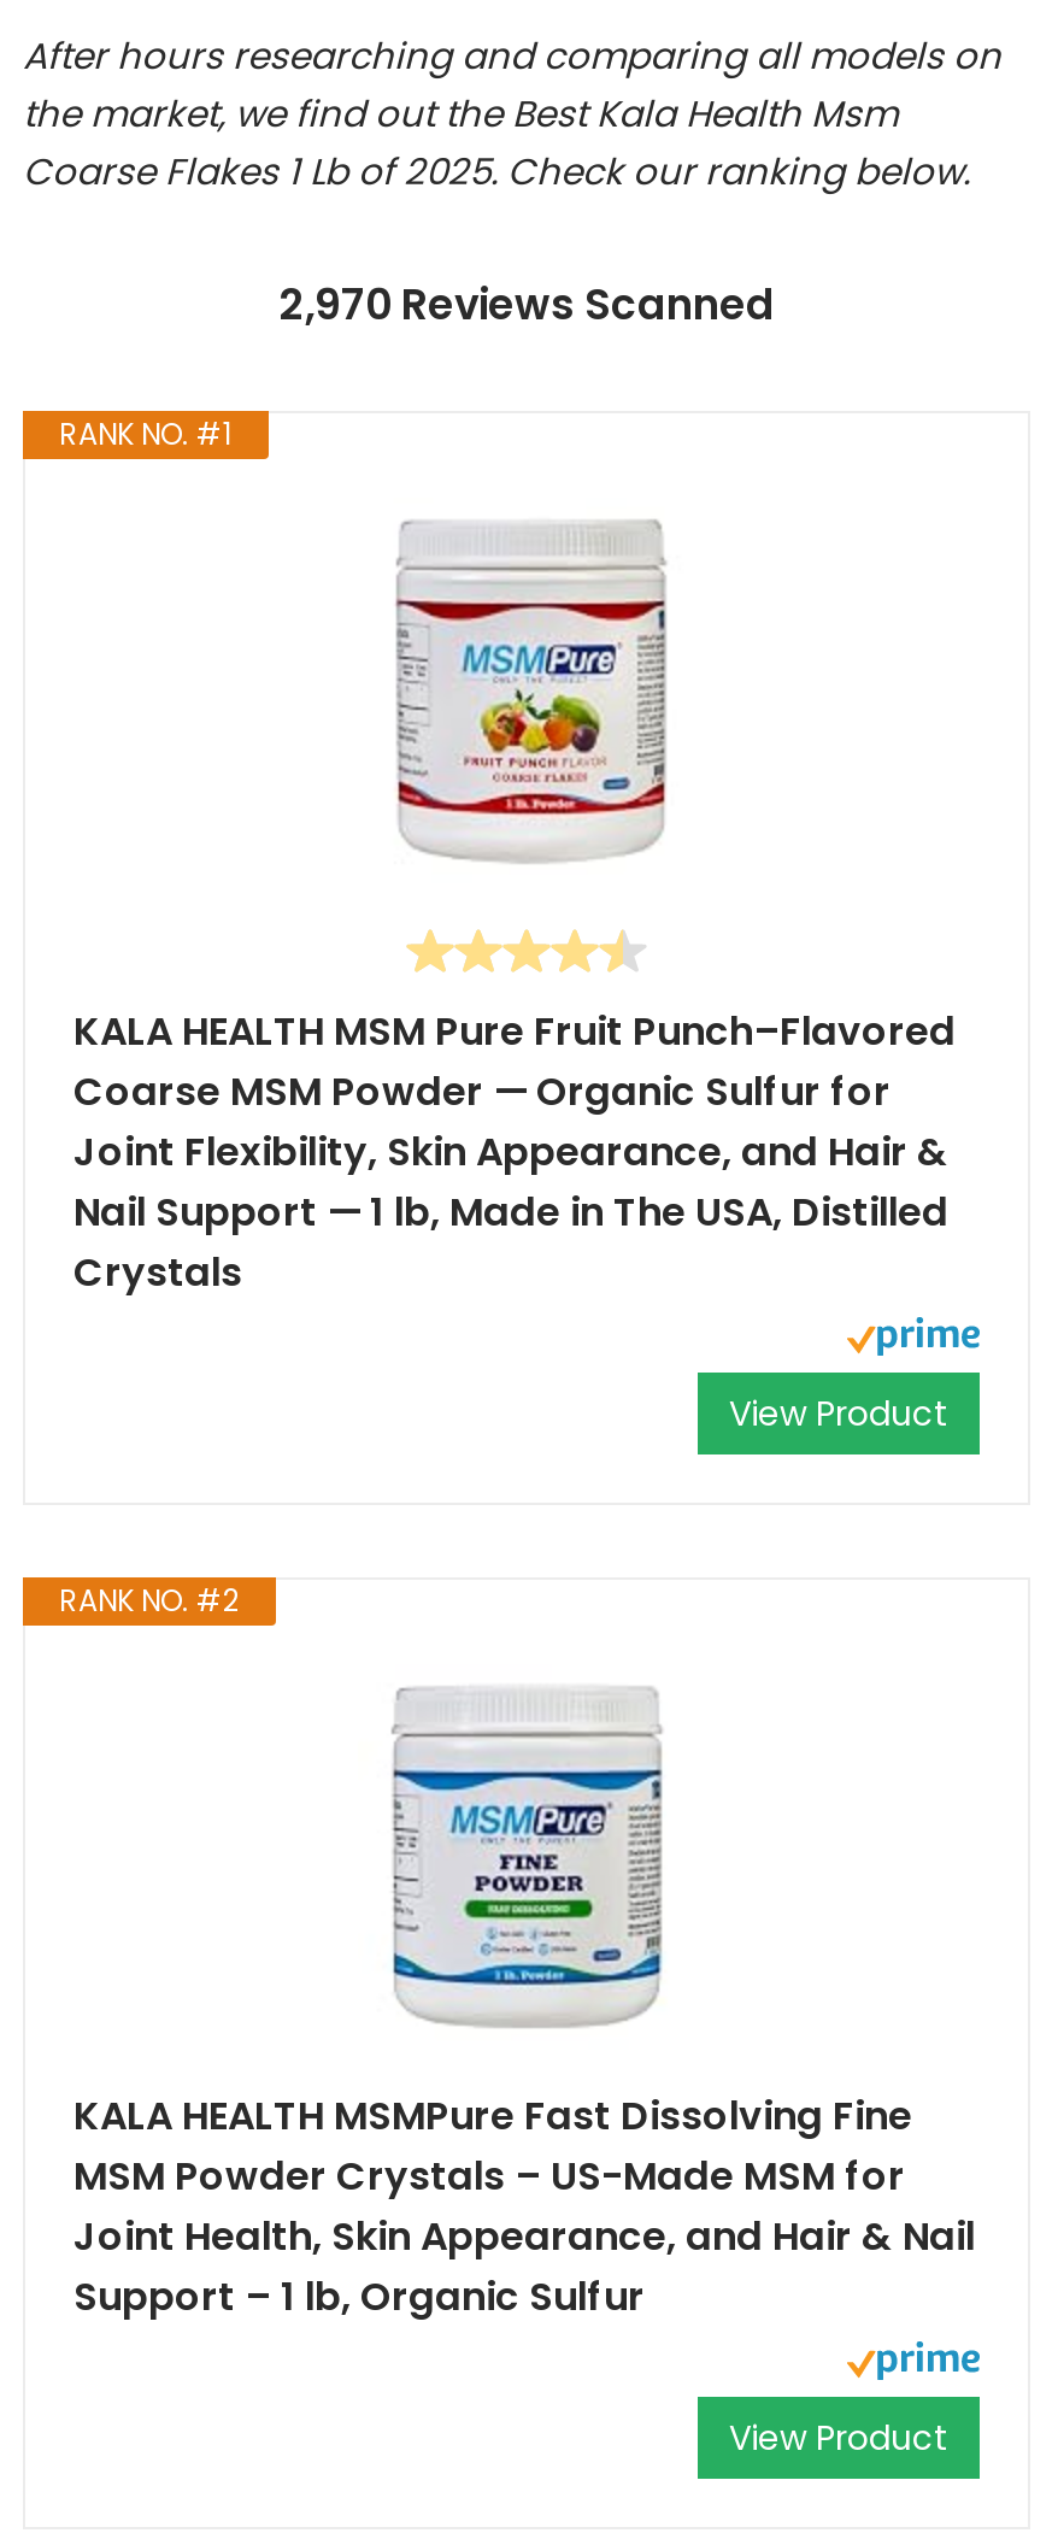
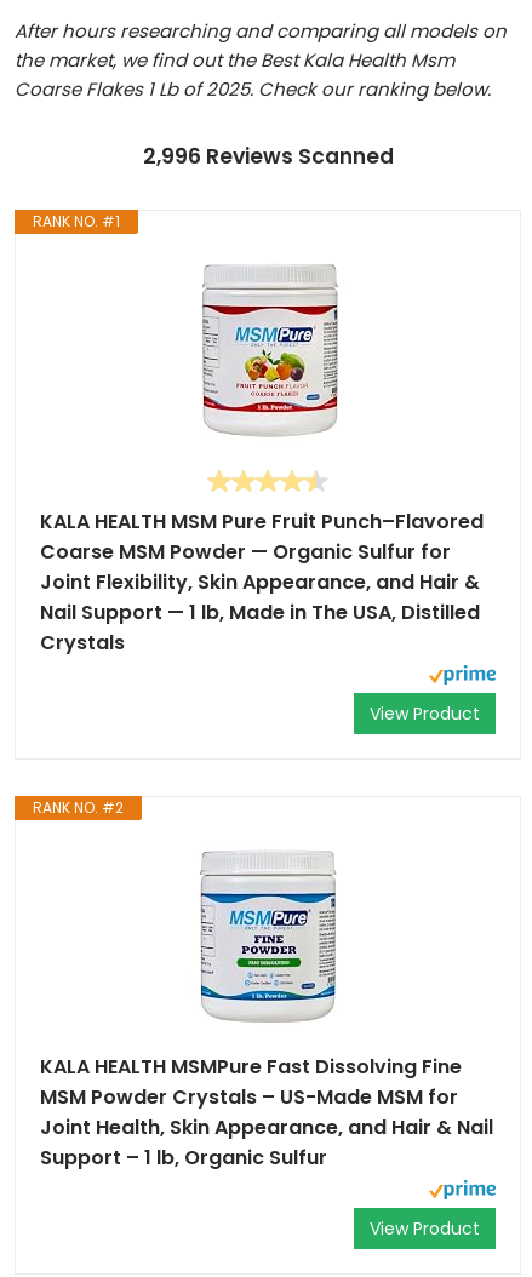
[278,276,775,334] 2,970 Reviews Scanned -> [142,142,393,171] 2,996 Reviews Scanned

